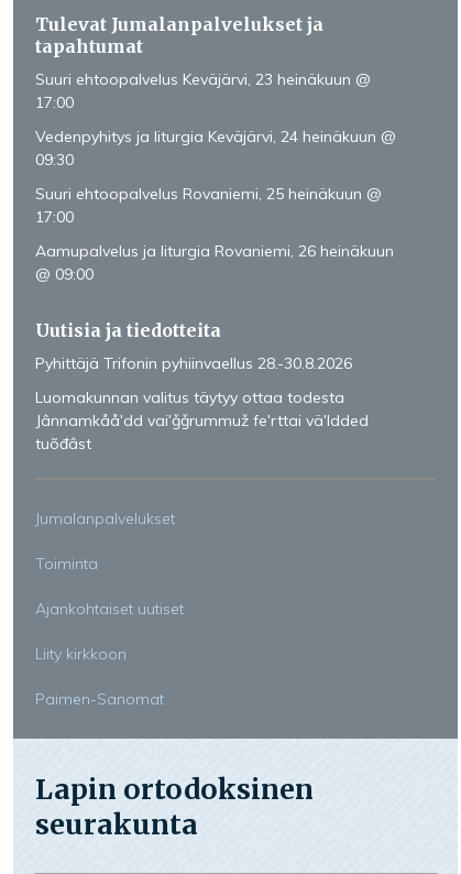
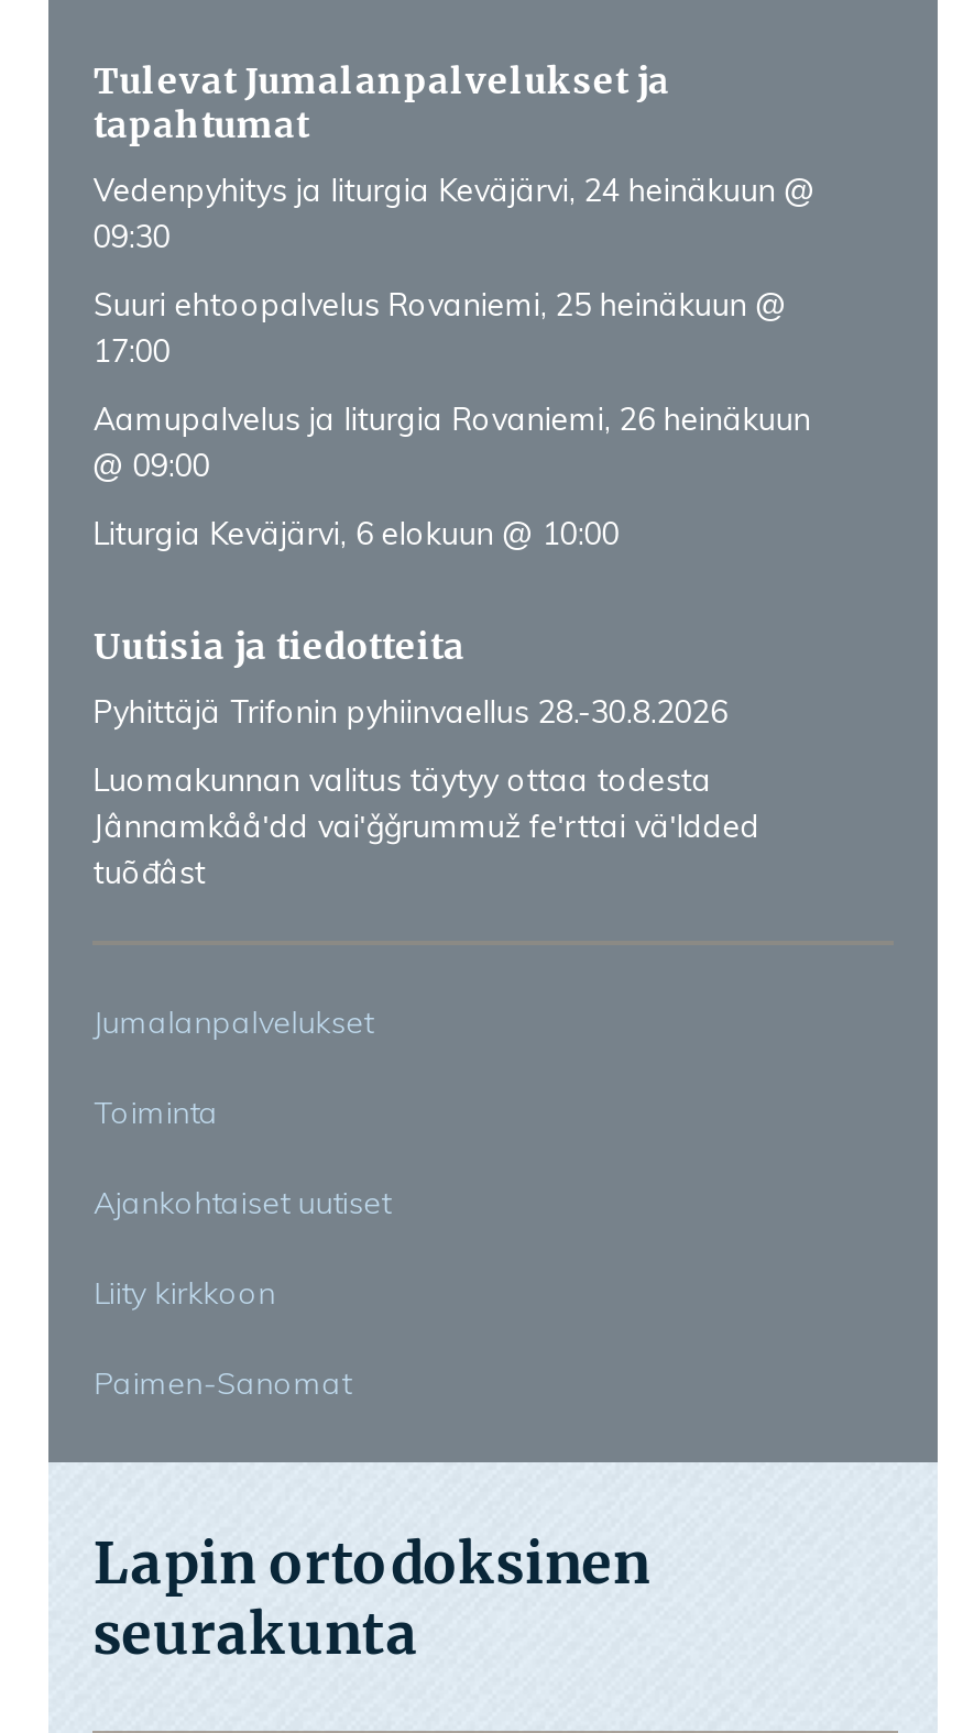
[36,69,371,112] Suuri ehtoopalvelus Keväjärvi, 23 heinäkuun @ | 17:00 -> none
moved [36,127,397,284] -> [93,171,815,485]: Vedenpyhitys ja liturgia Keväjärvi, 24 heinäkuun @ | 09:30 | Suuri ehtoopalvelus Rovaniemi, 25 heinäkuun @ | 17:00 | Aamupalvelus ja liturgia Rovaniemi, 26 heinäkuun | @ 09:00
none -> [93,514,619,553] Liturgia Keväjärvi, 6 elokuun @ 10:00

